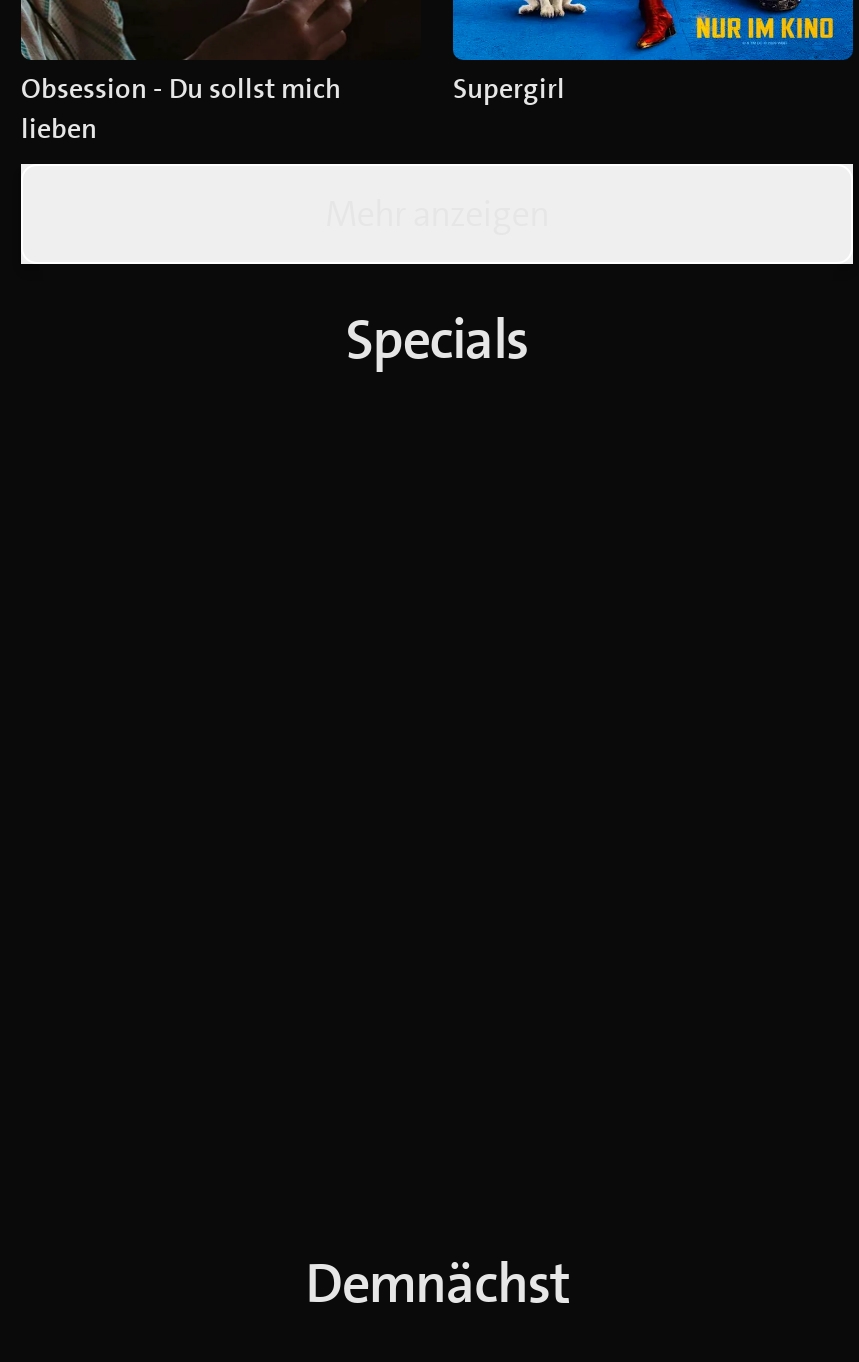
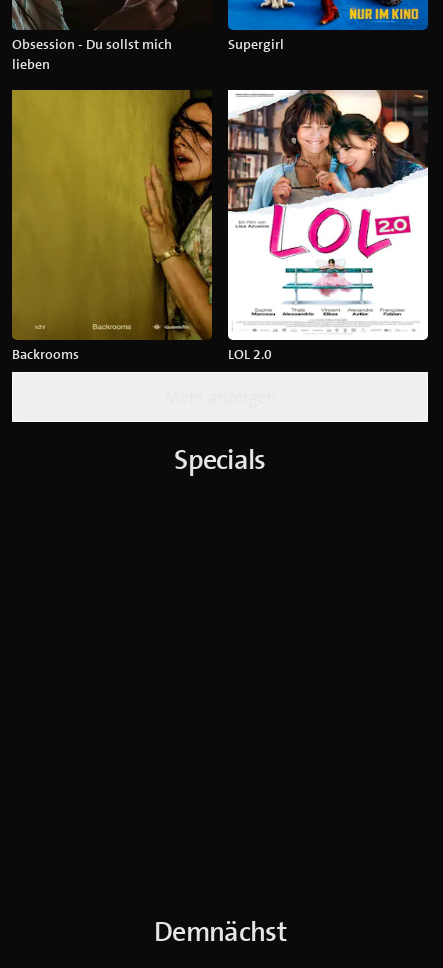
none -> [11,82,272,363] [image] | Backrooms | LOL 2.0
none -> [227,82,429,341] [image]

